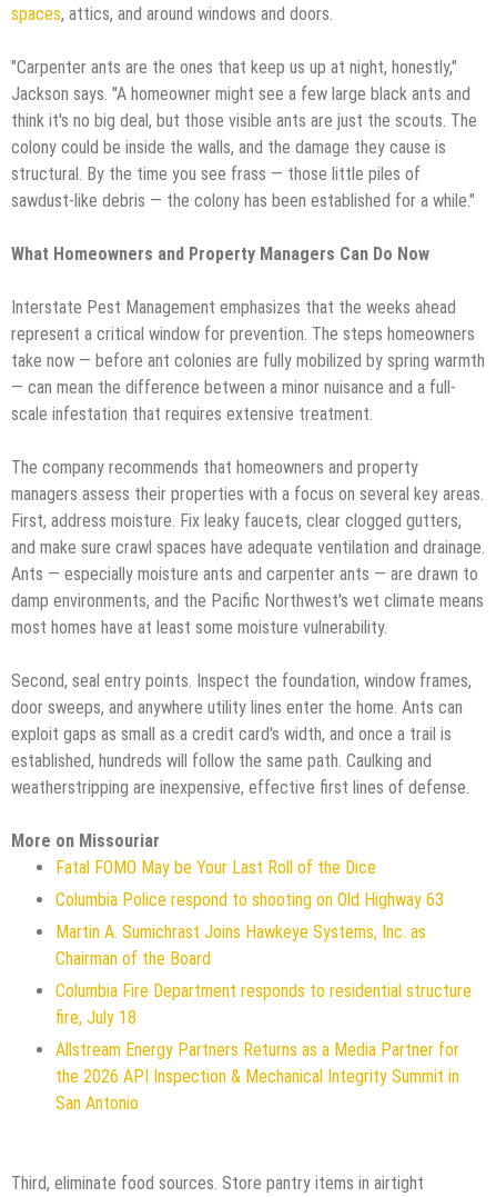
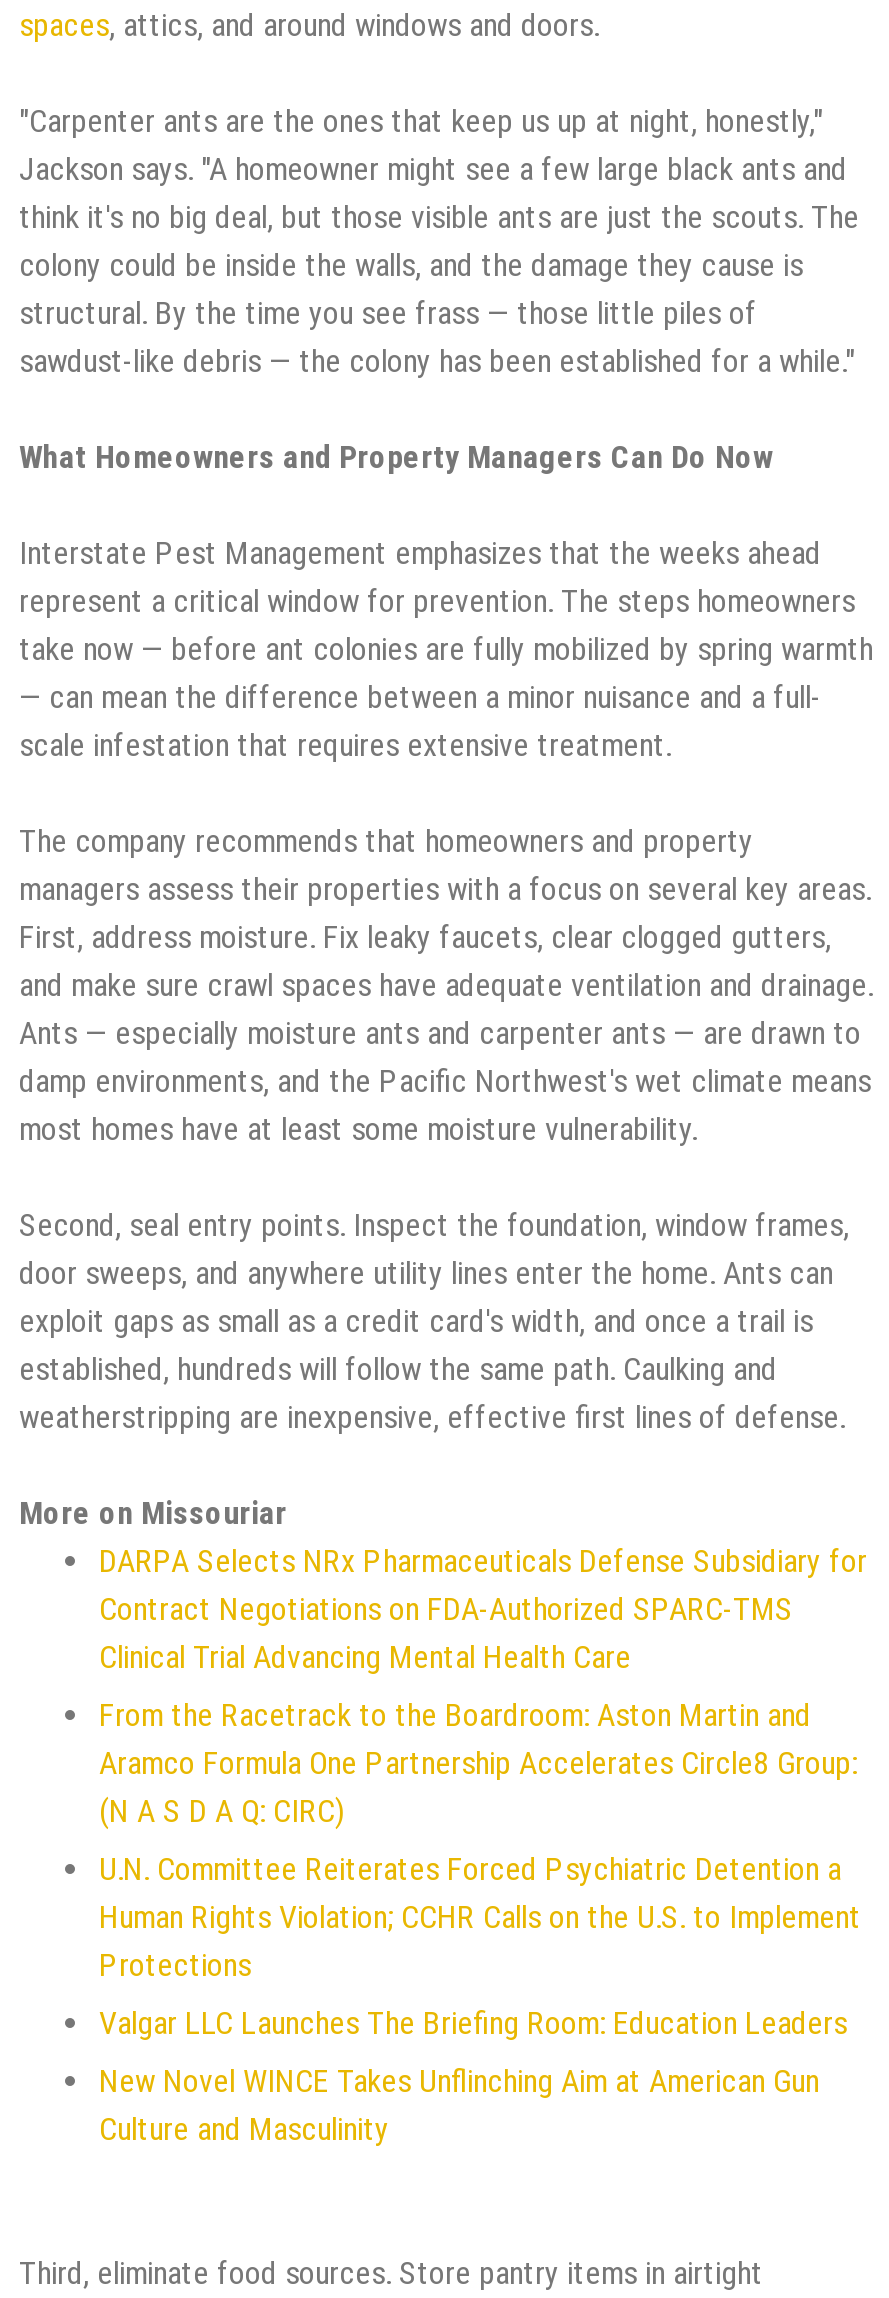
[55,857,376,878] Fatal FOMO May be Your Last Roll of the Dice -> [99,1542,867,1676] DARPA Selects NRx Pharmaceuticals Defense Subsidiary for | Contract Negotiations on FDA-Authorized SPARC-TMS | Clinical Trial Advancing Mental Health Care
[55,889,444,910] Columbia Police respond to shooting on Old Highway 63 -> [99,1696,857,1830] From the Racetrack to the Boardroom: Aston Martin and | Aramco Formula One Partnership Accelerates Circle8 Group: | (N A S D A Q: CIRC)
[55,921,426,969] Martin A. Sumichrast Joins Hawkeye Systems, Inc. as | Chairman of the Board -> [99,1850,861,1984] U.N. Committee Reiterates Forced Psychiatric Detention a | Human Rights Violation; CCHR Calls on the U.S. to Implement | Protections
[55,980,472,1028] Columbia Fire Department responds to residential structure | fire, July 18 -> [99,2004,847,2042] Valgar LLC Launches The Briefing Room: Education Leaders
[55,1039,459,1114] Allstream Energy Partners Returns as a Media Partner for | the 2026 API Inspection & Mechanical Integrity Summit in | San Antonio -> [99,2062,819,2148] New Novel WINCE Takes Unflinching Aim at American Gun | Culture and Masculinity

